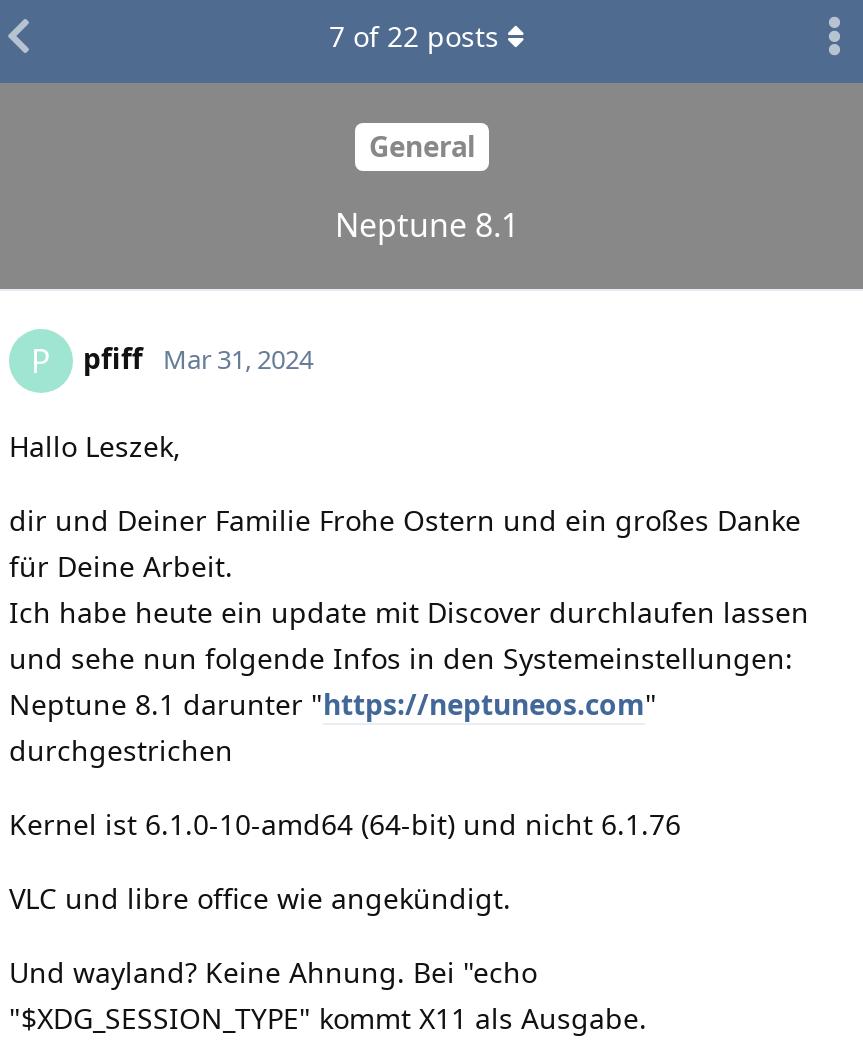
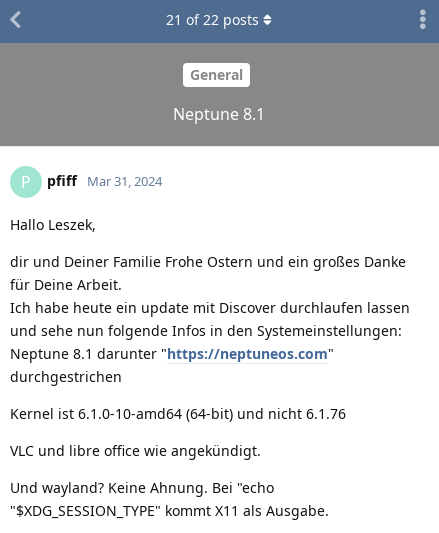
[329,17,499,55] 7 of 22 posts -> [166,10,259,29] 21 of 22 posts

